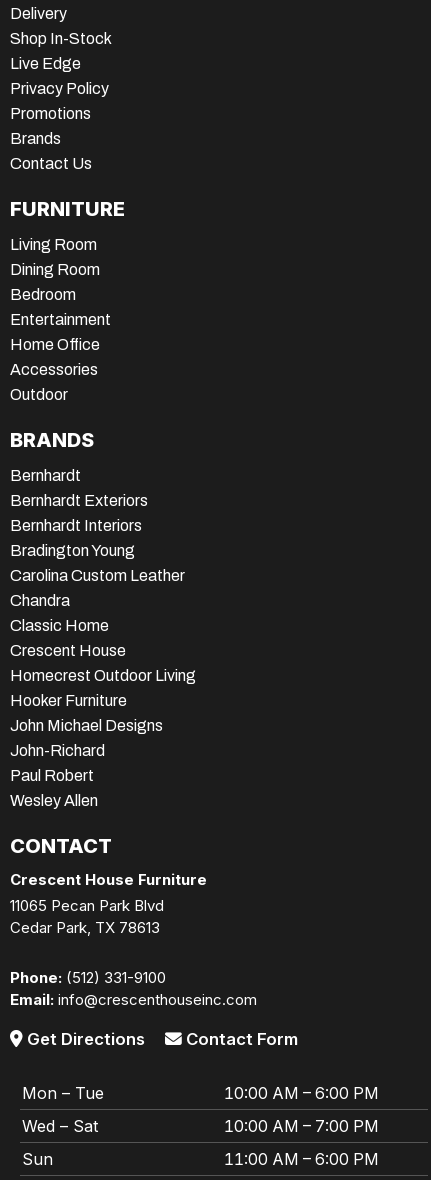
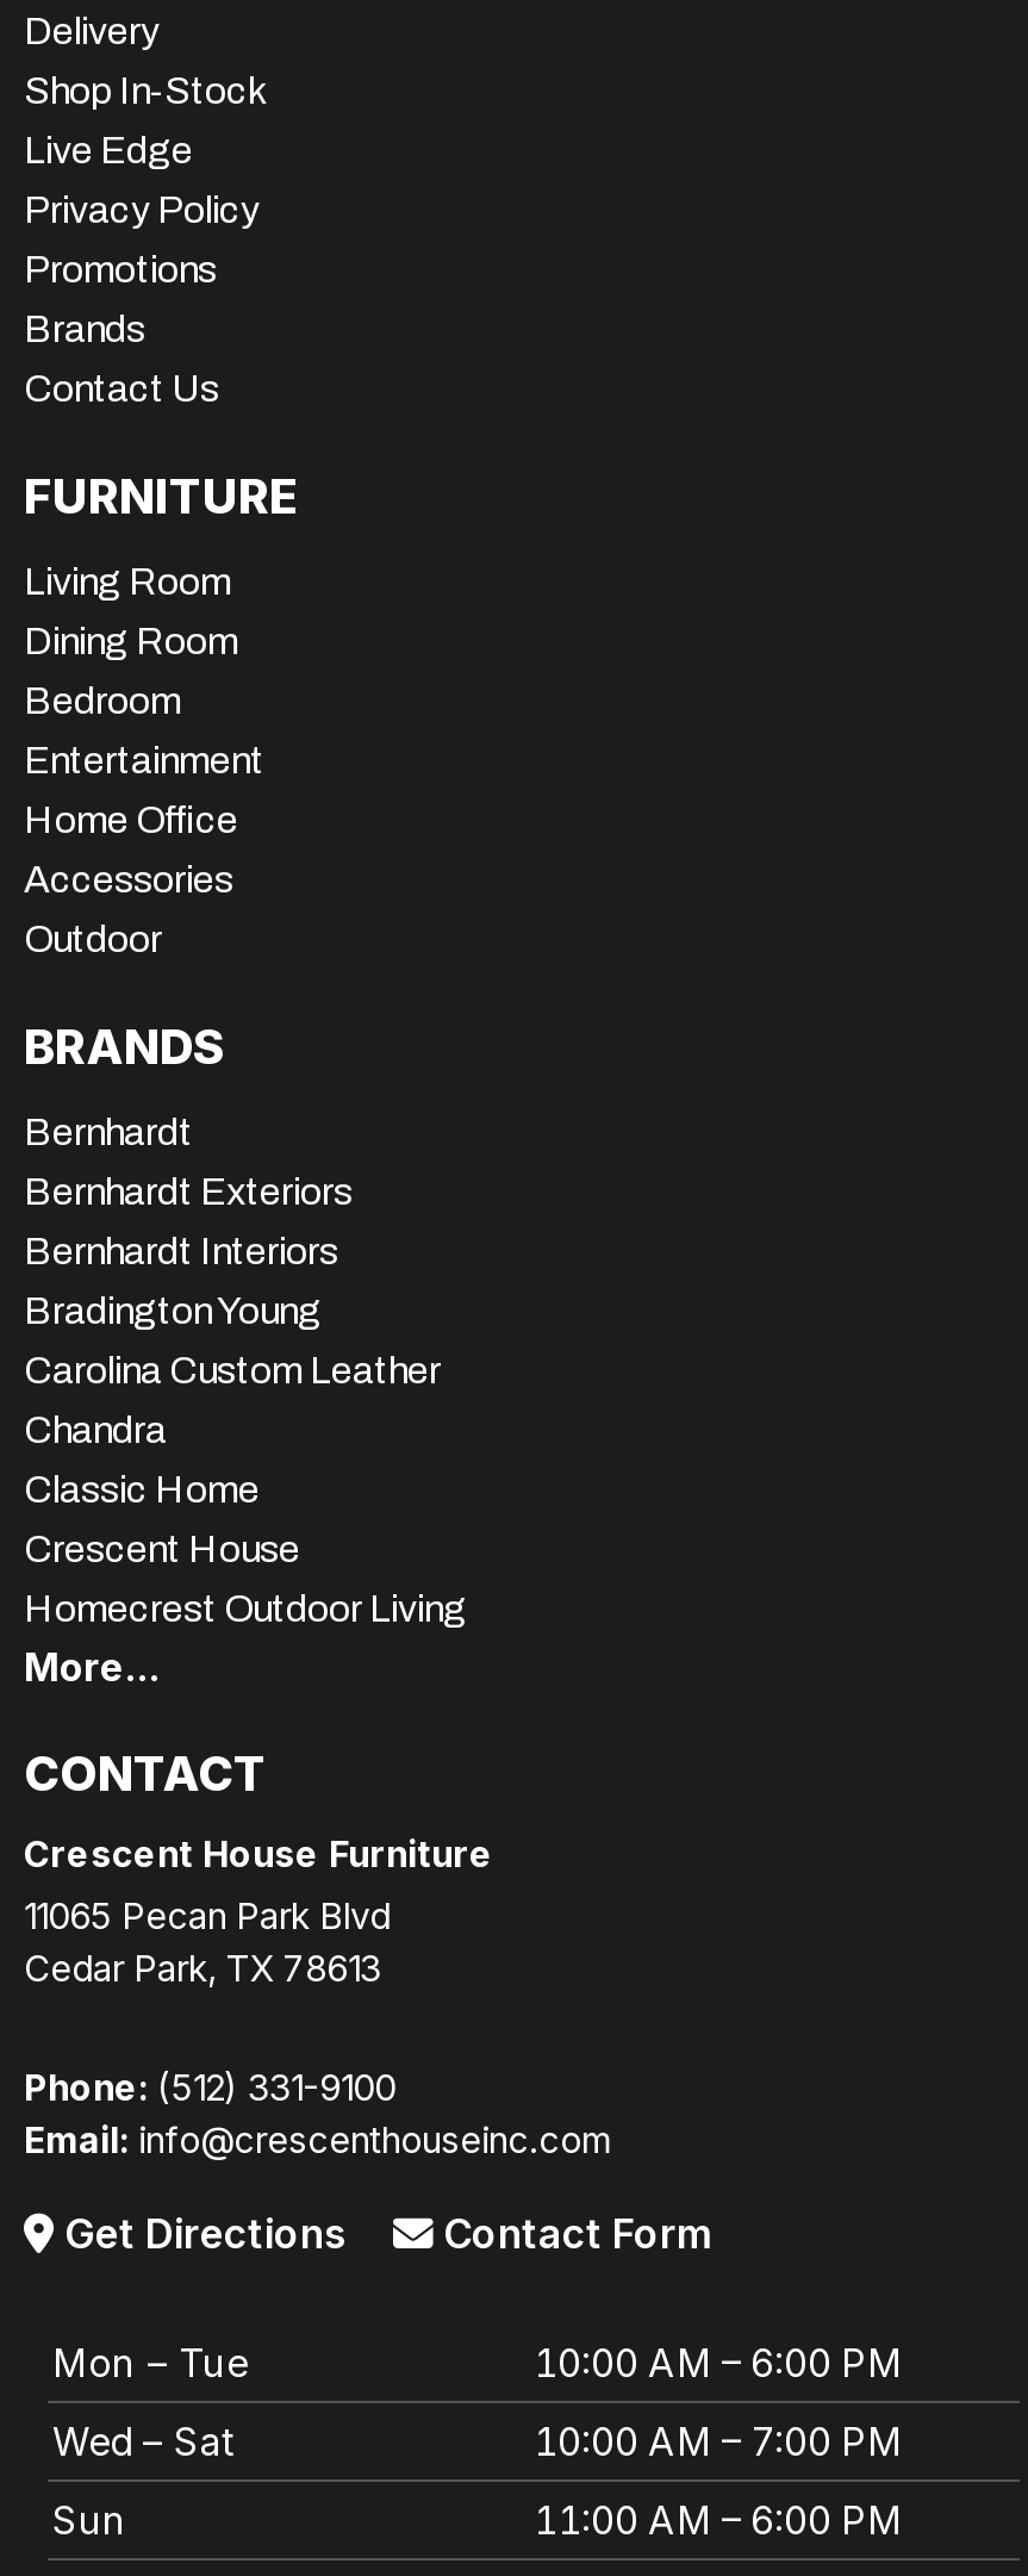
[10,692,163,809] Hooker Furniture | John Michael Designs | John-Richard | Paul Robert | Wesley Allen -> [24,1644,160,1692] More...

